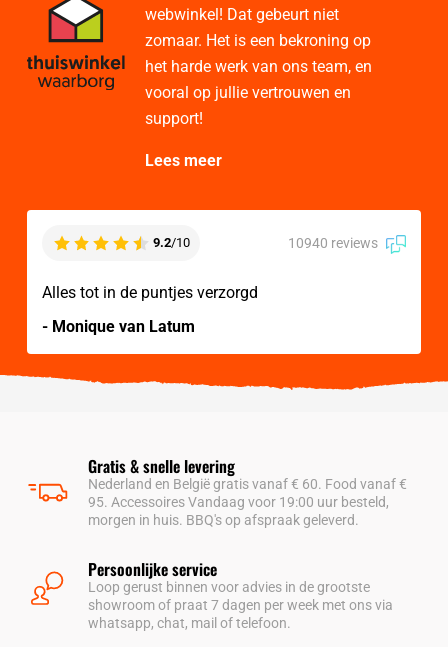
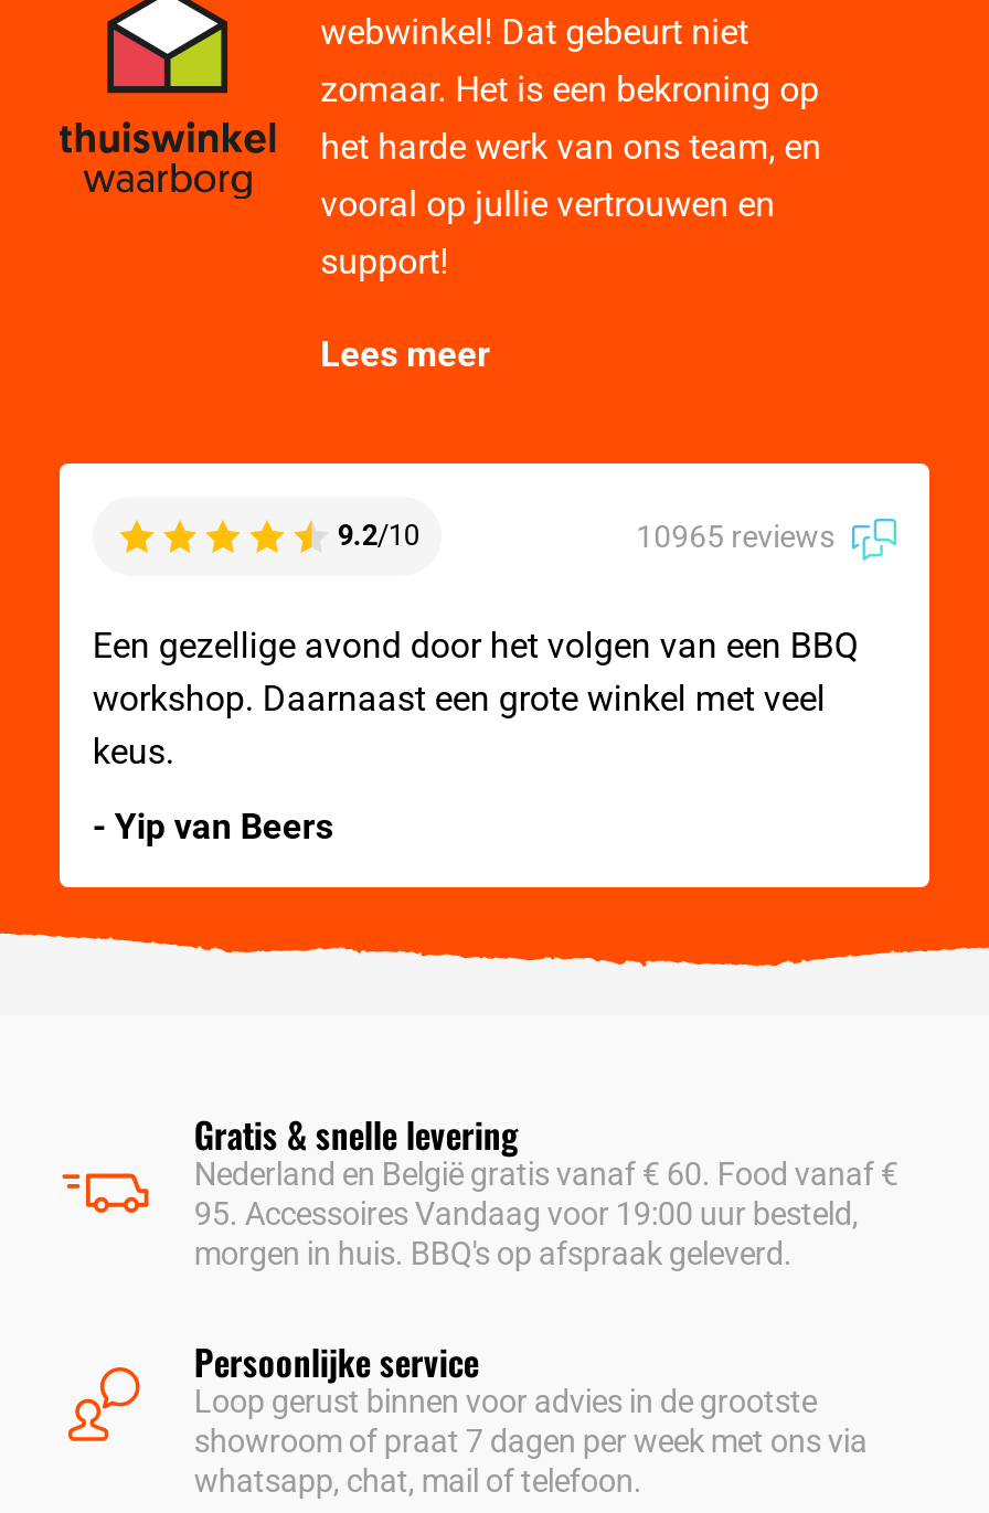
[288,235,381,251] 10940 reviews -> [636,518,841,554] 10965 reviews
[42,283,258,302] Alles tot in de puntjes verzorgd -> [92,624,859,772] Een gezellige avond door het volgen van een BBQ | workshop. Daarnaast een grote winkel met veel | keus.
[42,317,195,336] - Monique van Latum -> [92,805,333,847] - Yip van Beers

